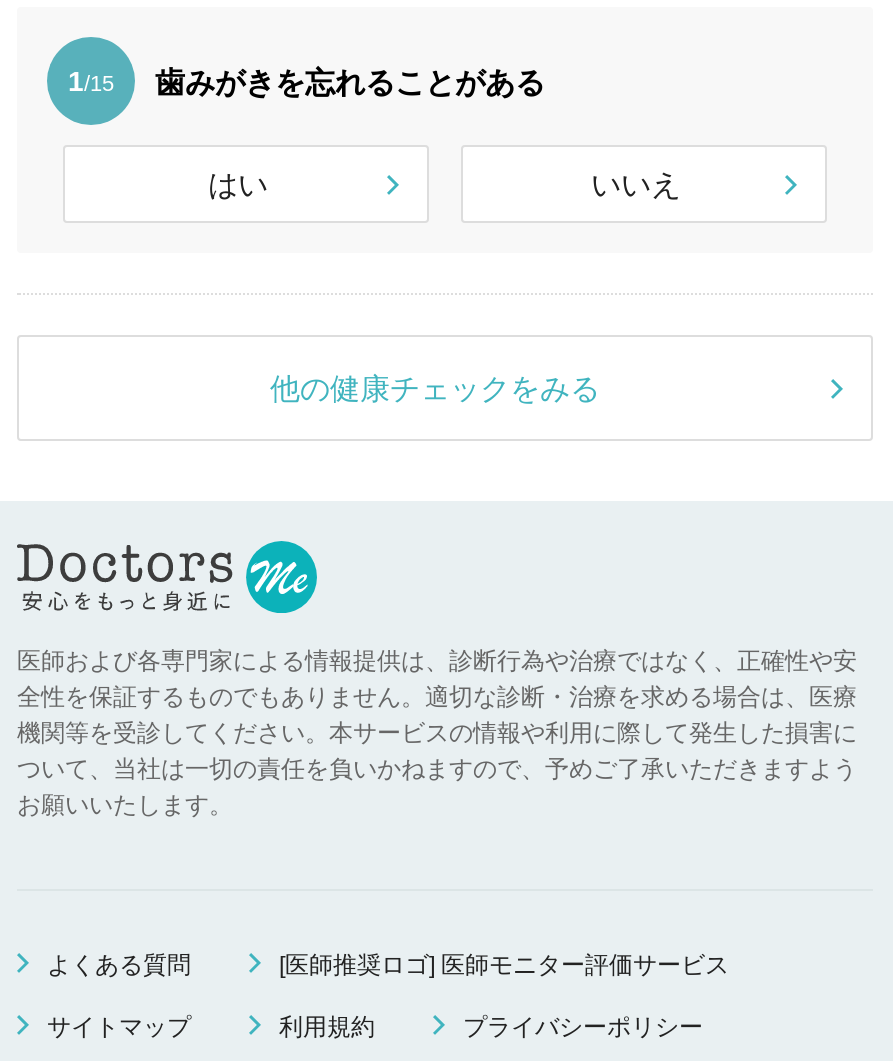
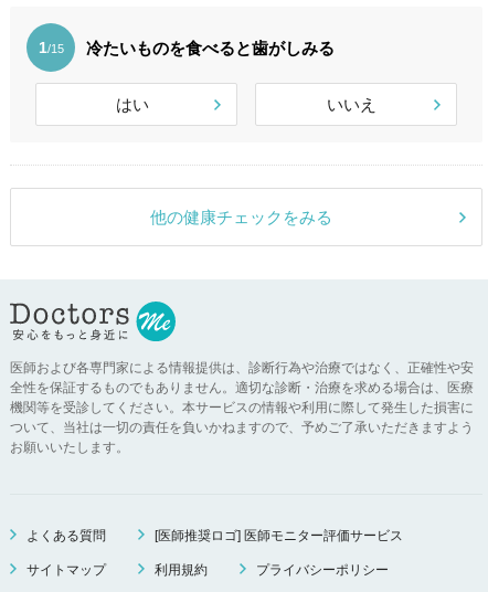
[155,64,545,98] 歯みがきを忘れることがある -> [86,38,335,57] 冷たいものを食べると歯がしみる

